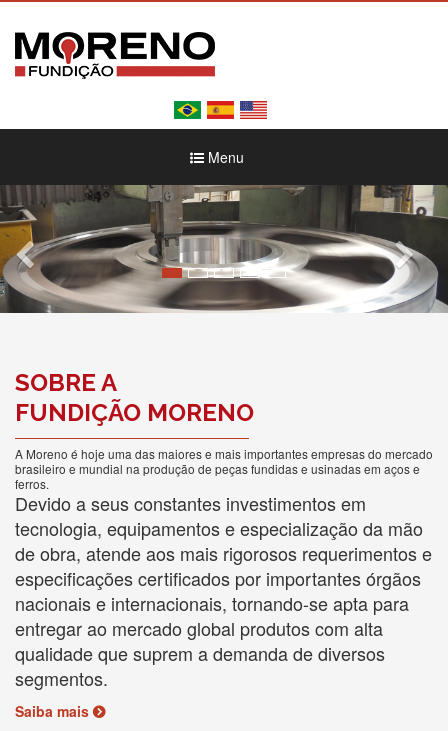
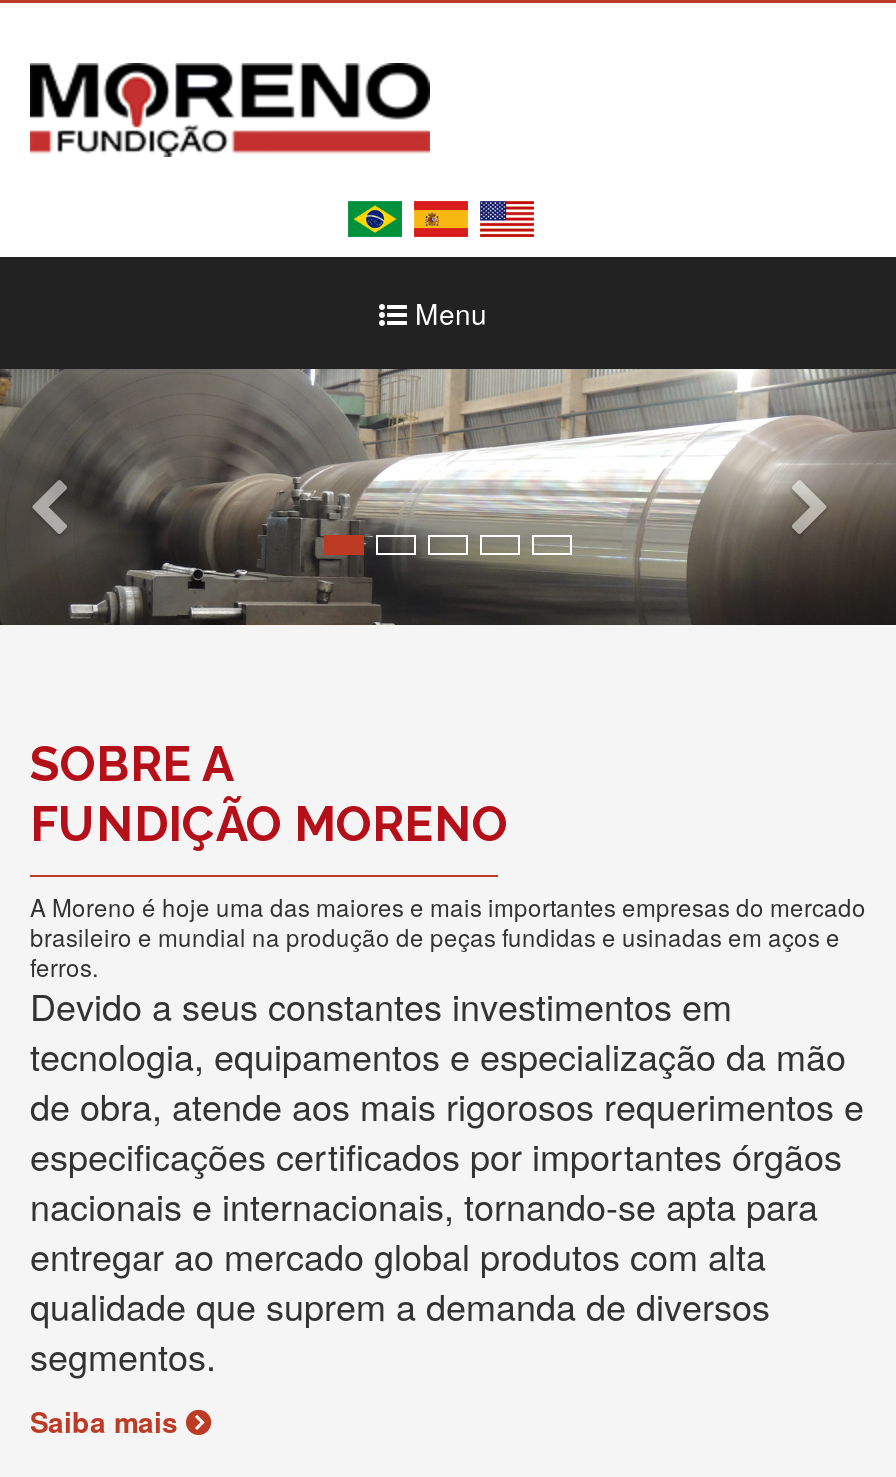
[3,185,445,314] [image] -> [6,367,890,627] [image]

